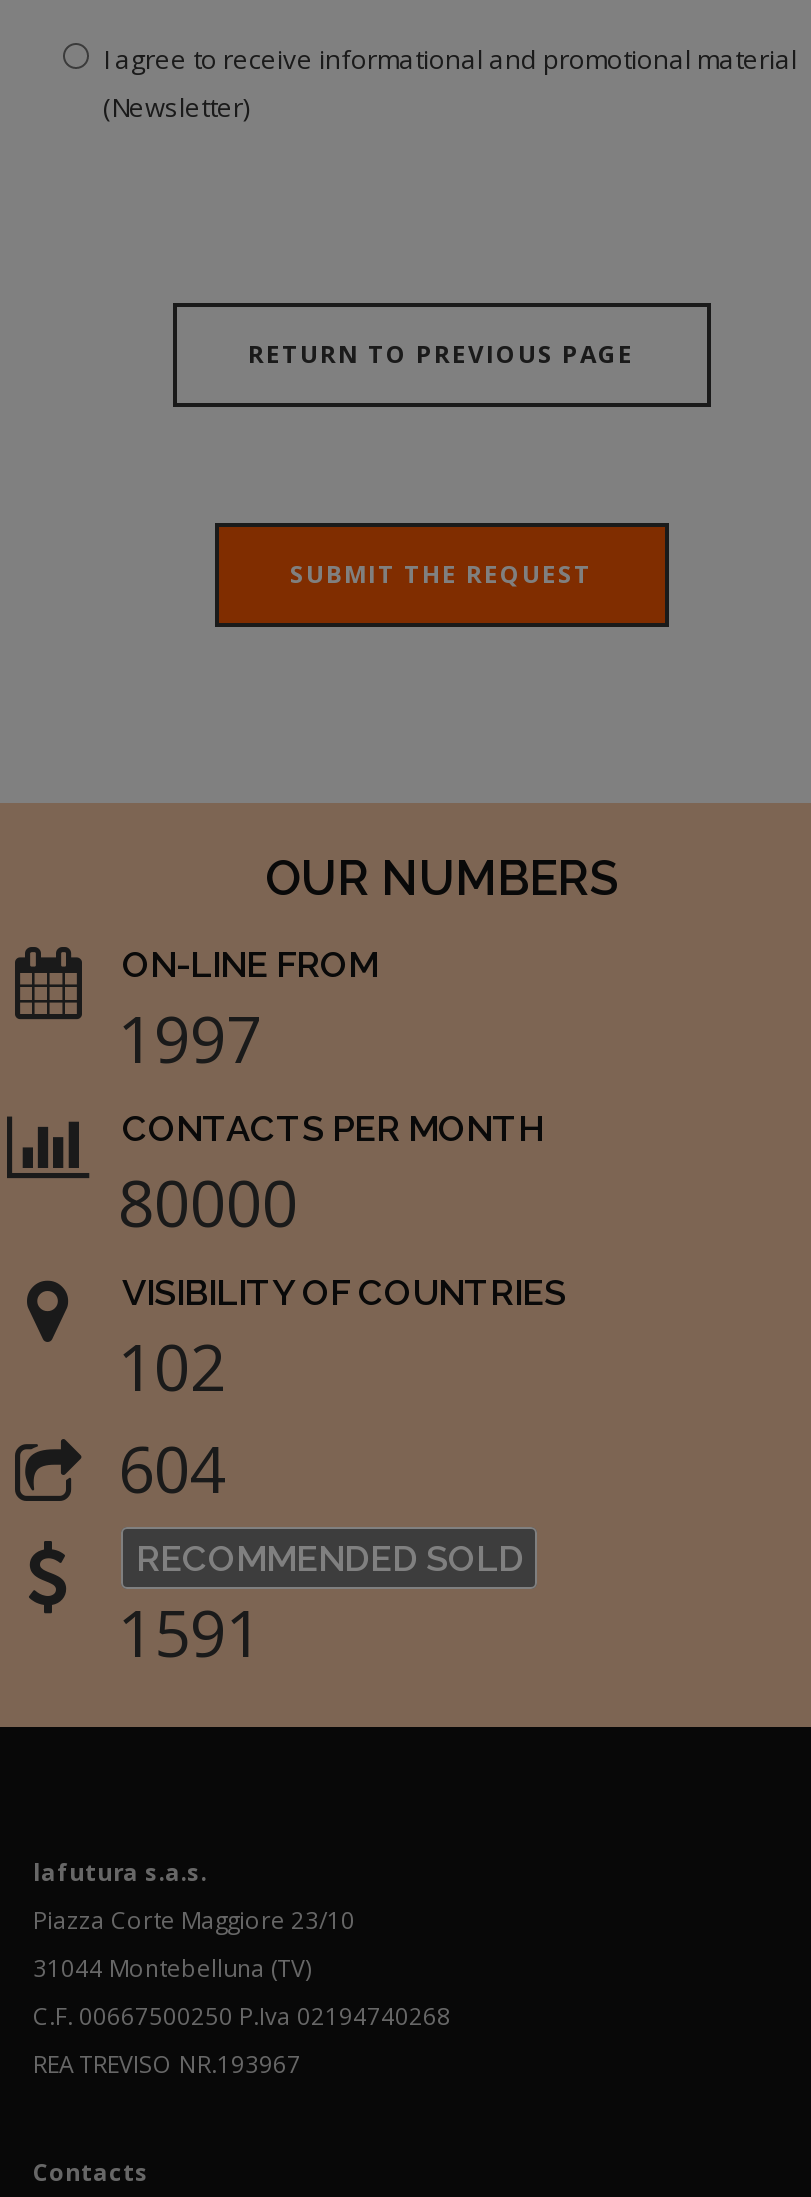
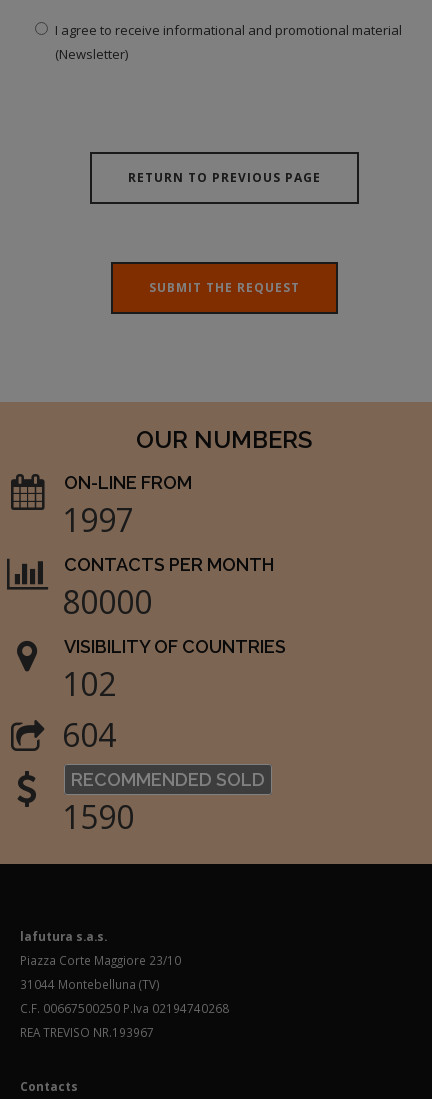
[118,1590,262,1676] 1591 -> [62,795,134,838] 1590

